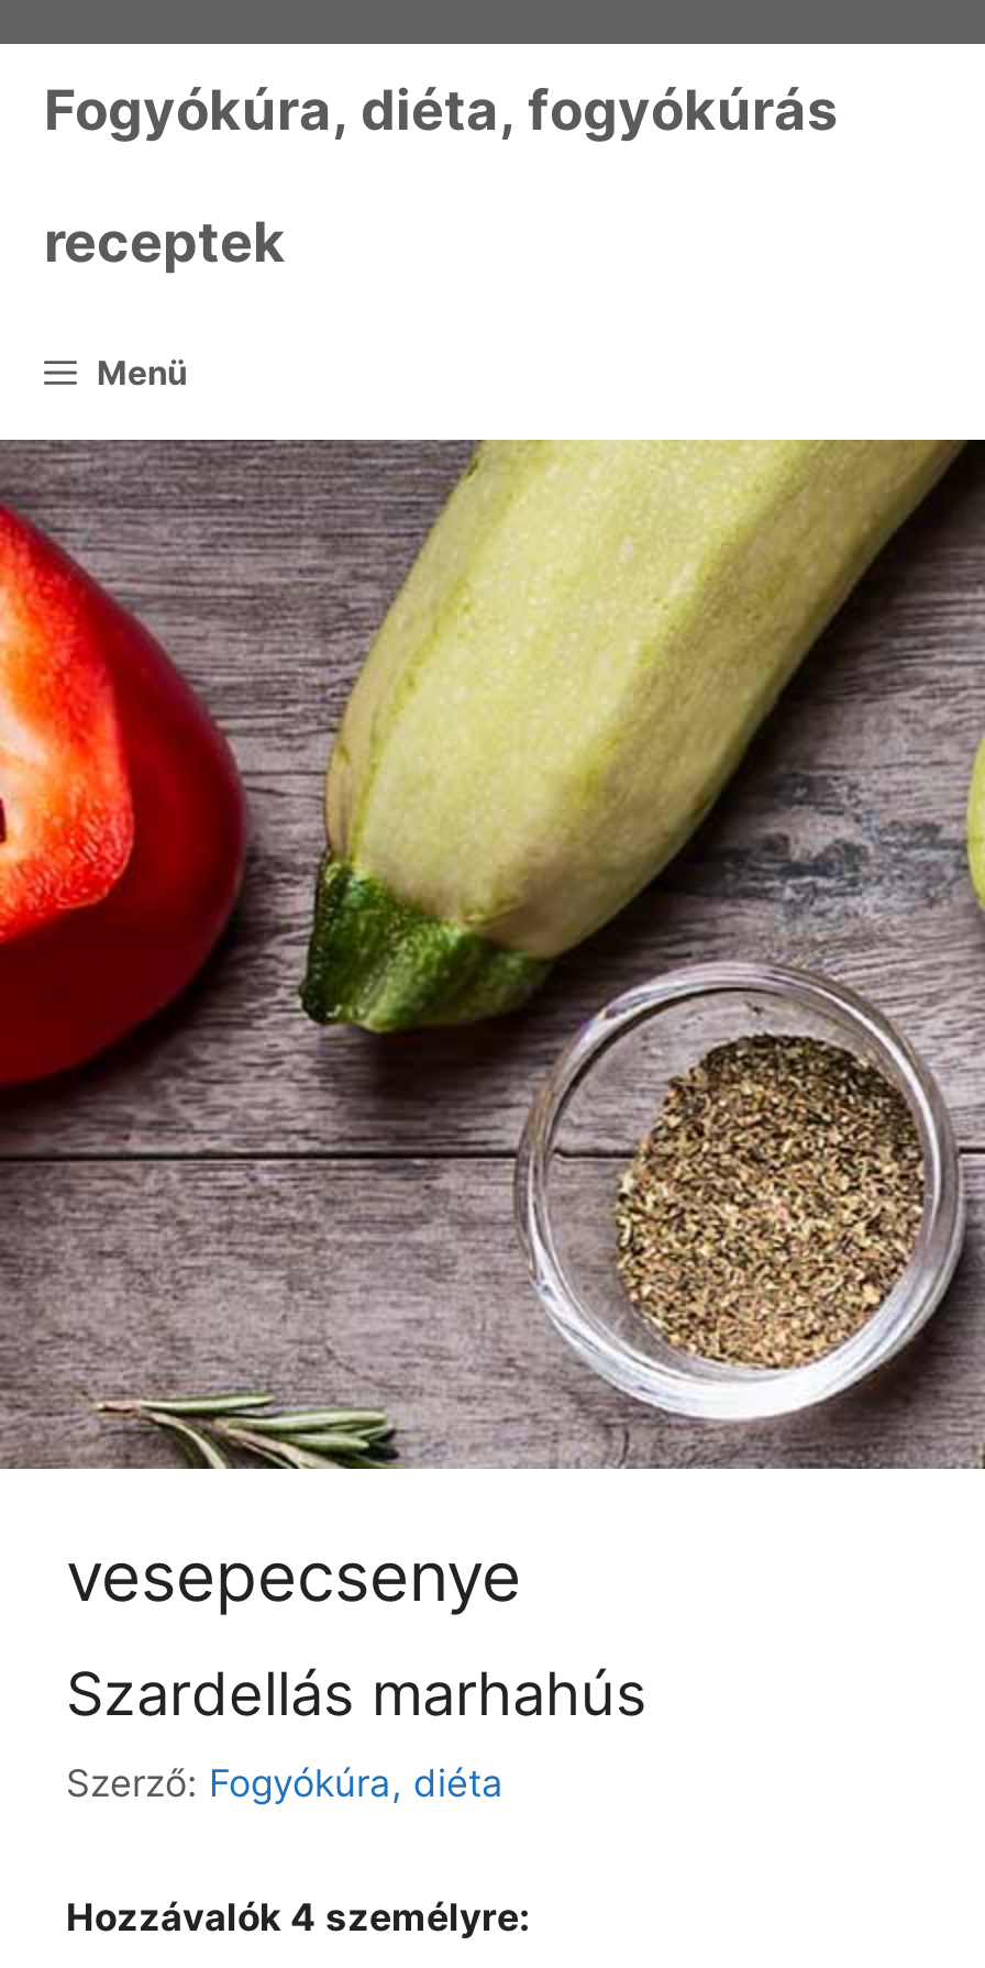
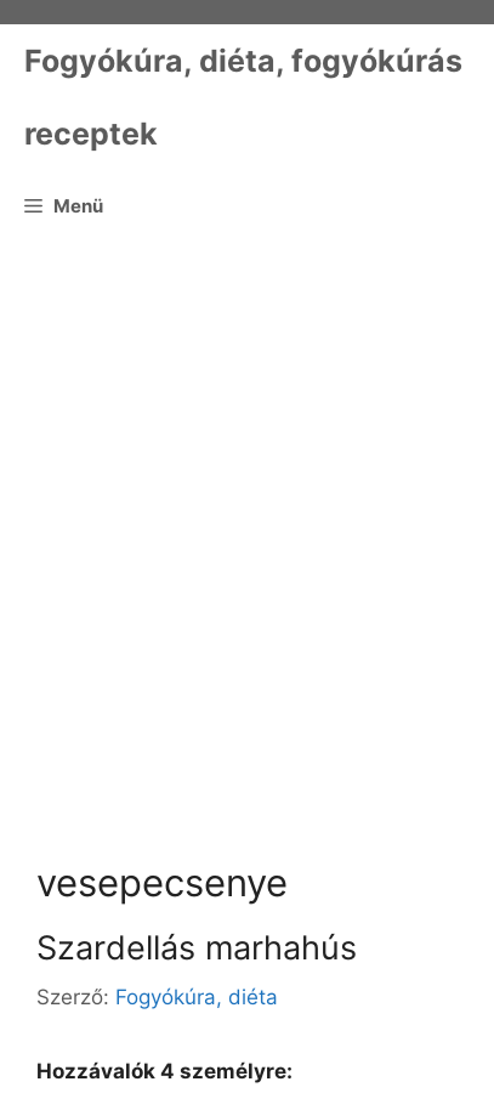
[7,438,978,1471] [image] -> none

